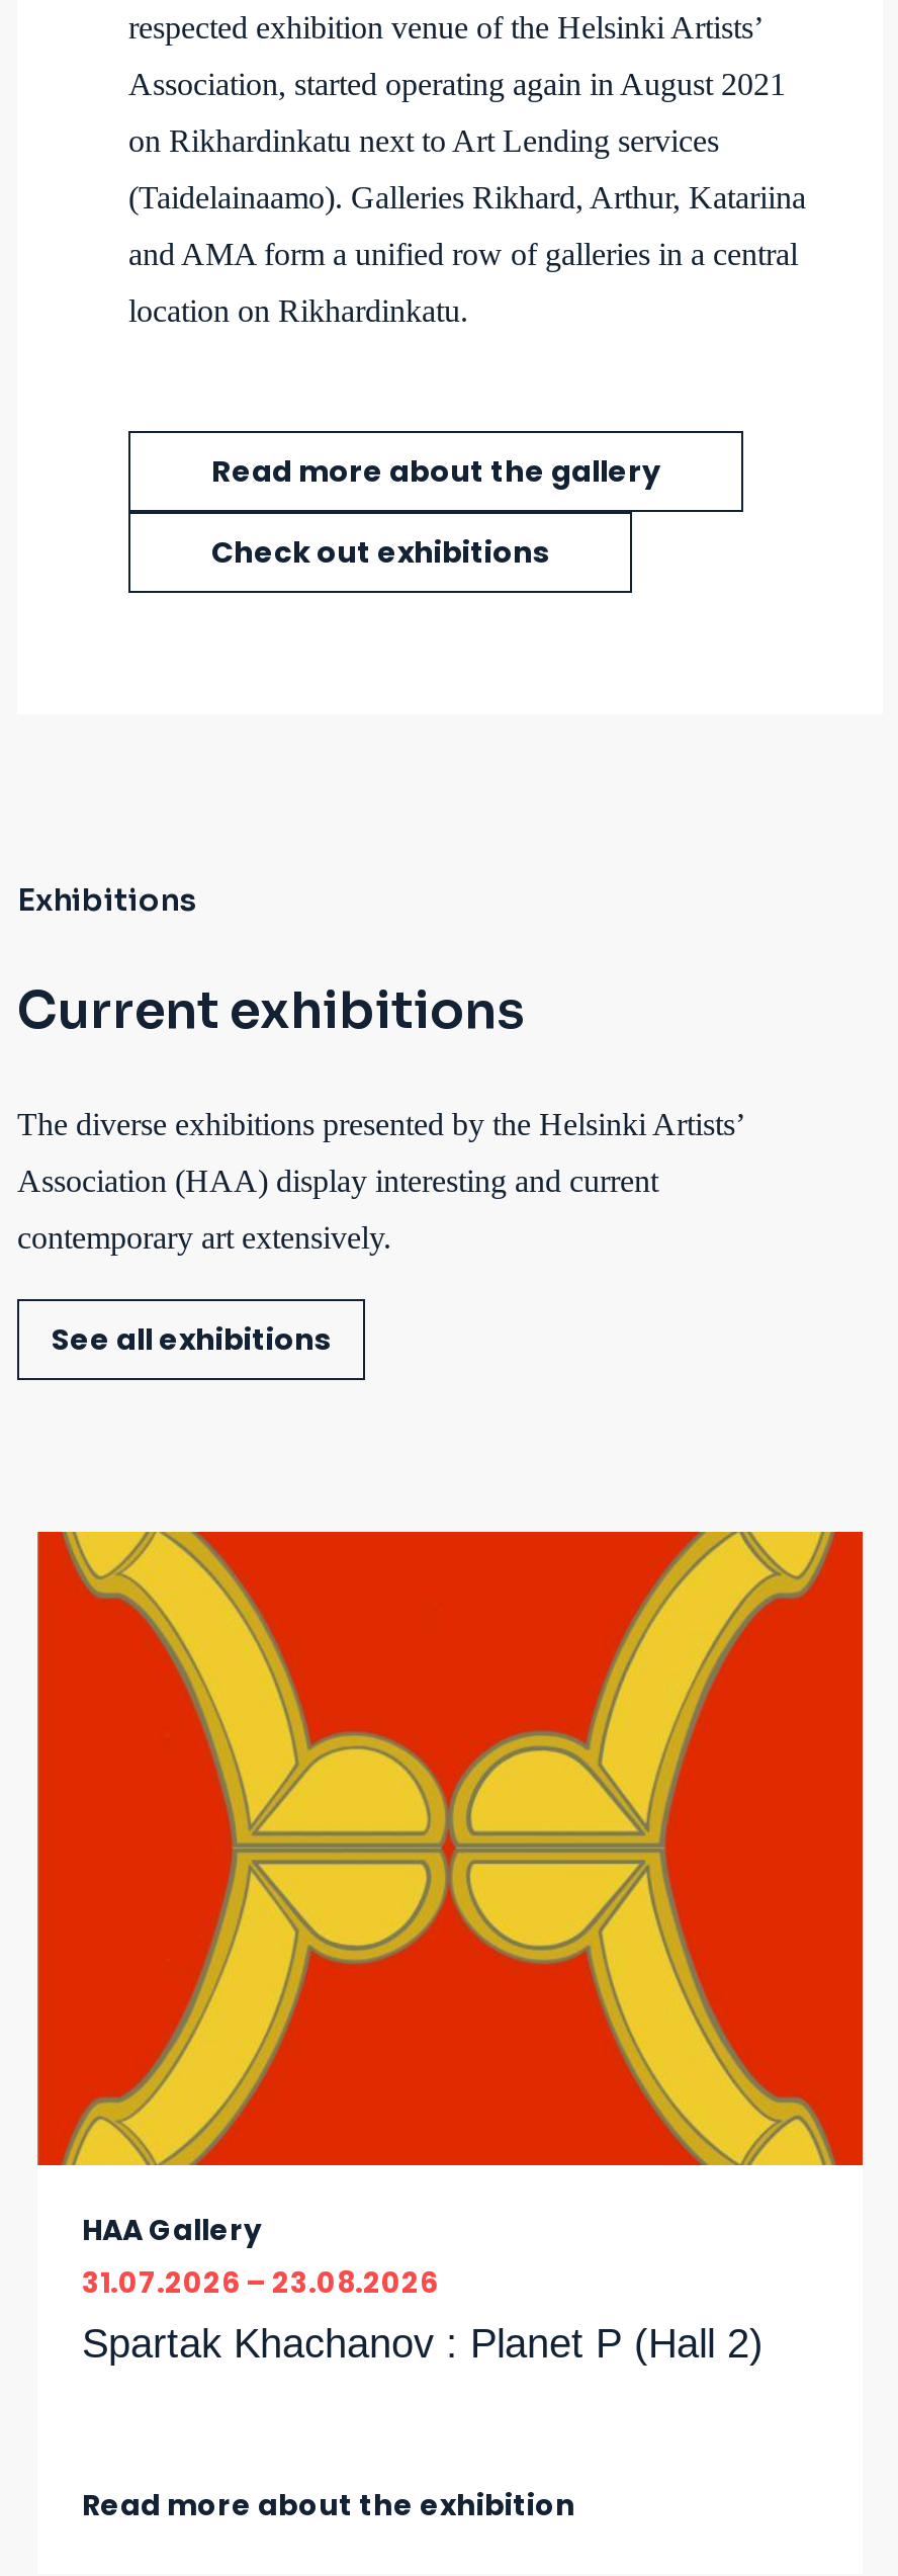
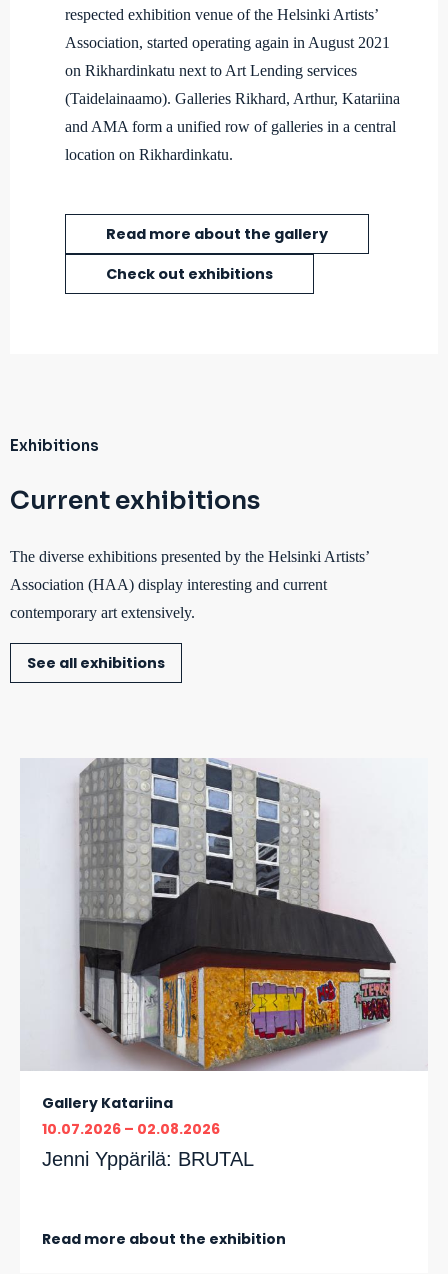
[35,1530,865,2365] [image] | HAA Gallery | 31.07.2026 | 23.08.2026 | Spartak Khachanov : Planet P (Hall 2) -> [20,757,428,1170] [image] | Gallery Katariina | 10.07.2026 | 02.08.2026 | Jenni Yppärilä: BRUTAL

